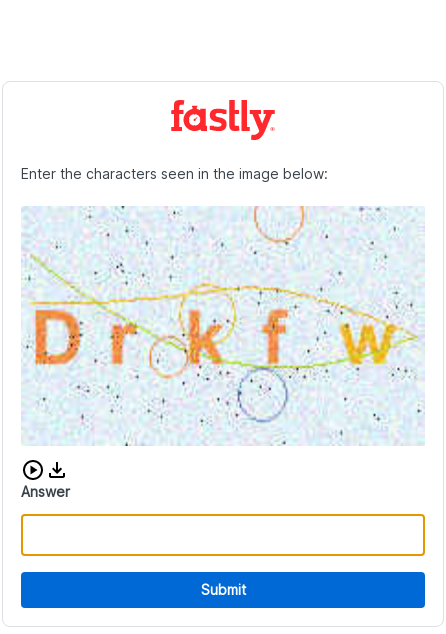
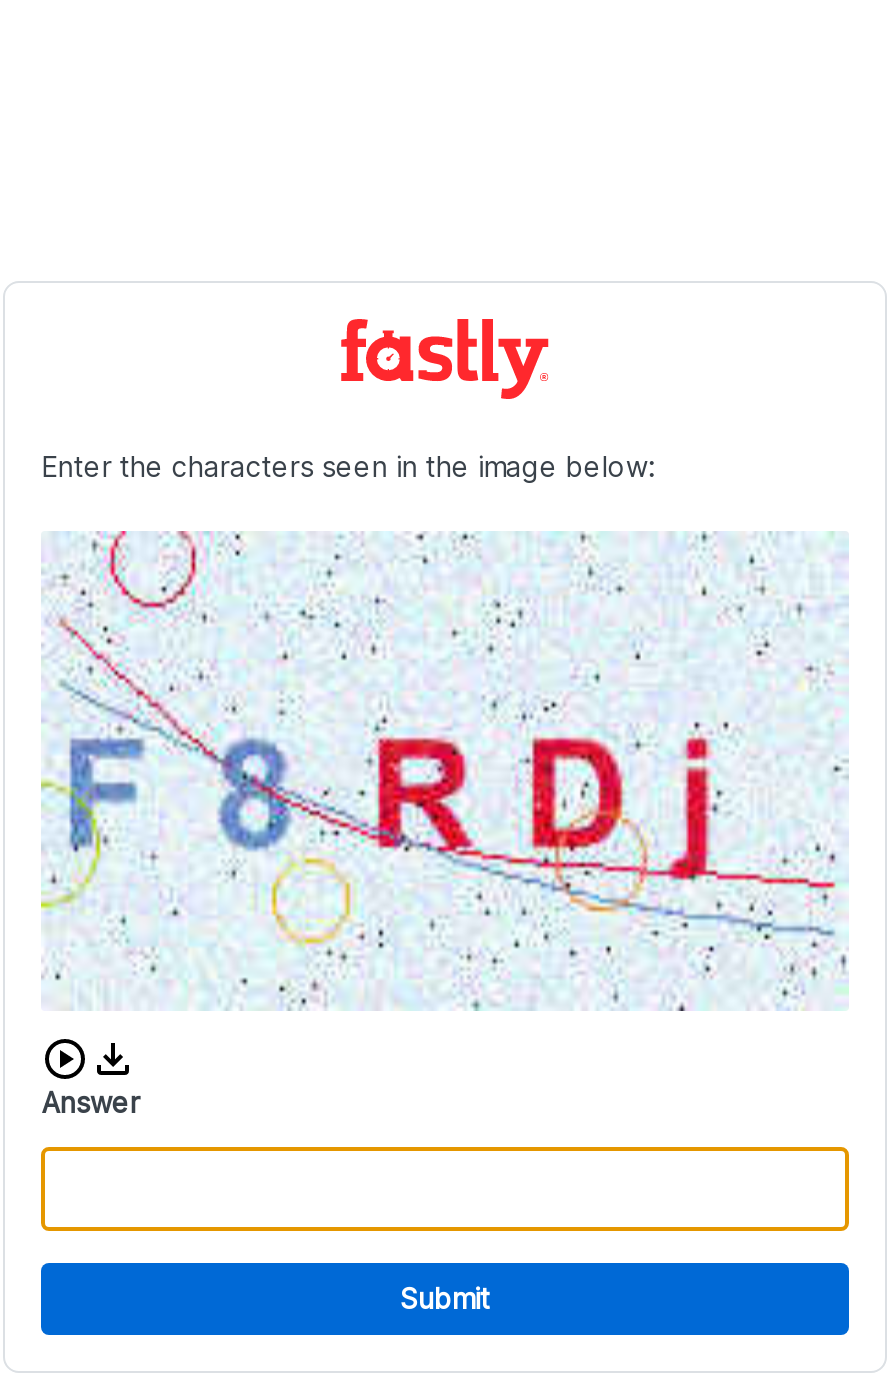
[22,206,423,446] [image] -> [39,529,847,1011] [image]

